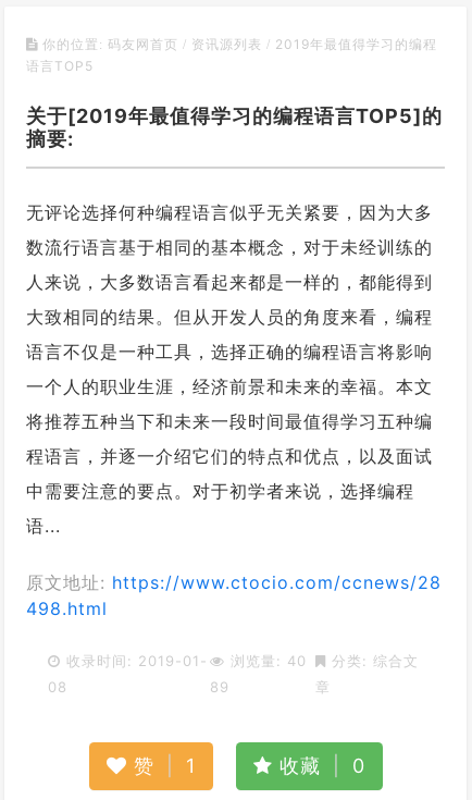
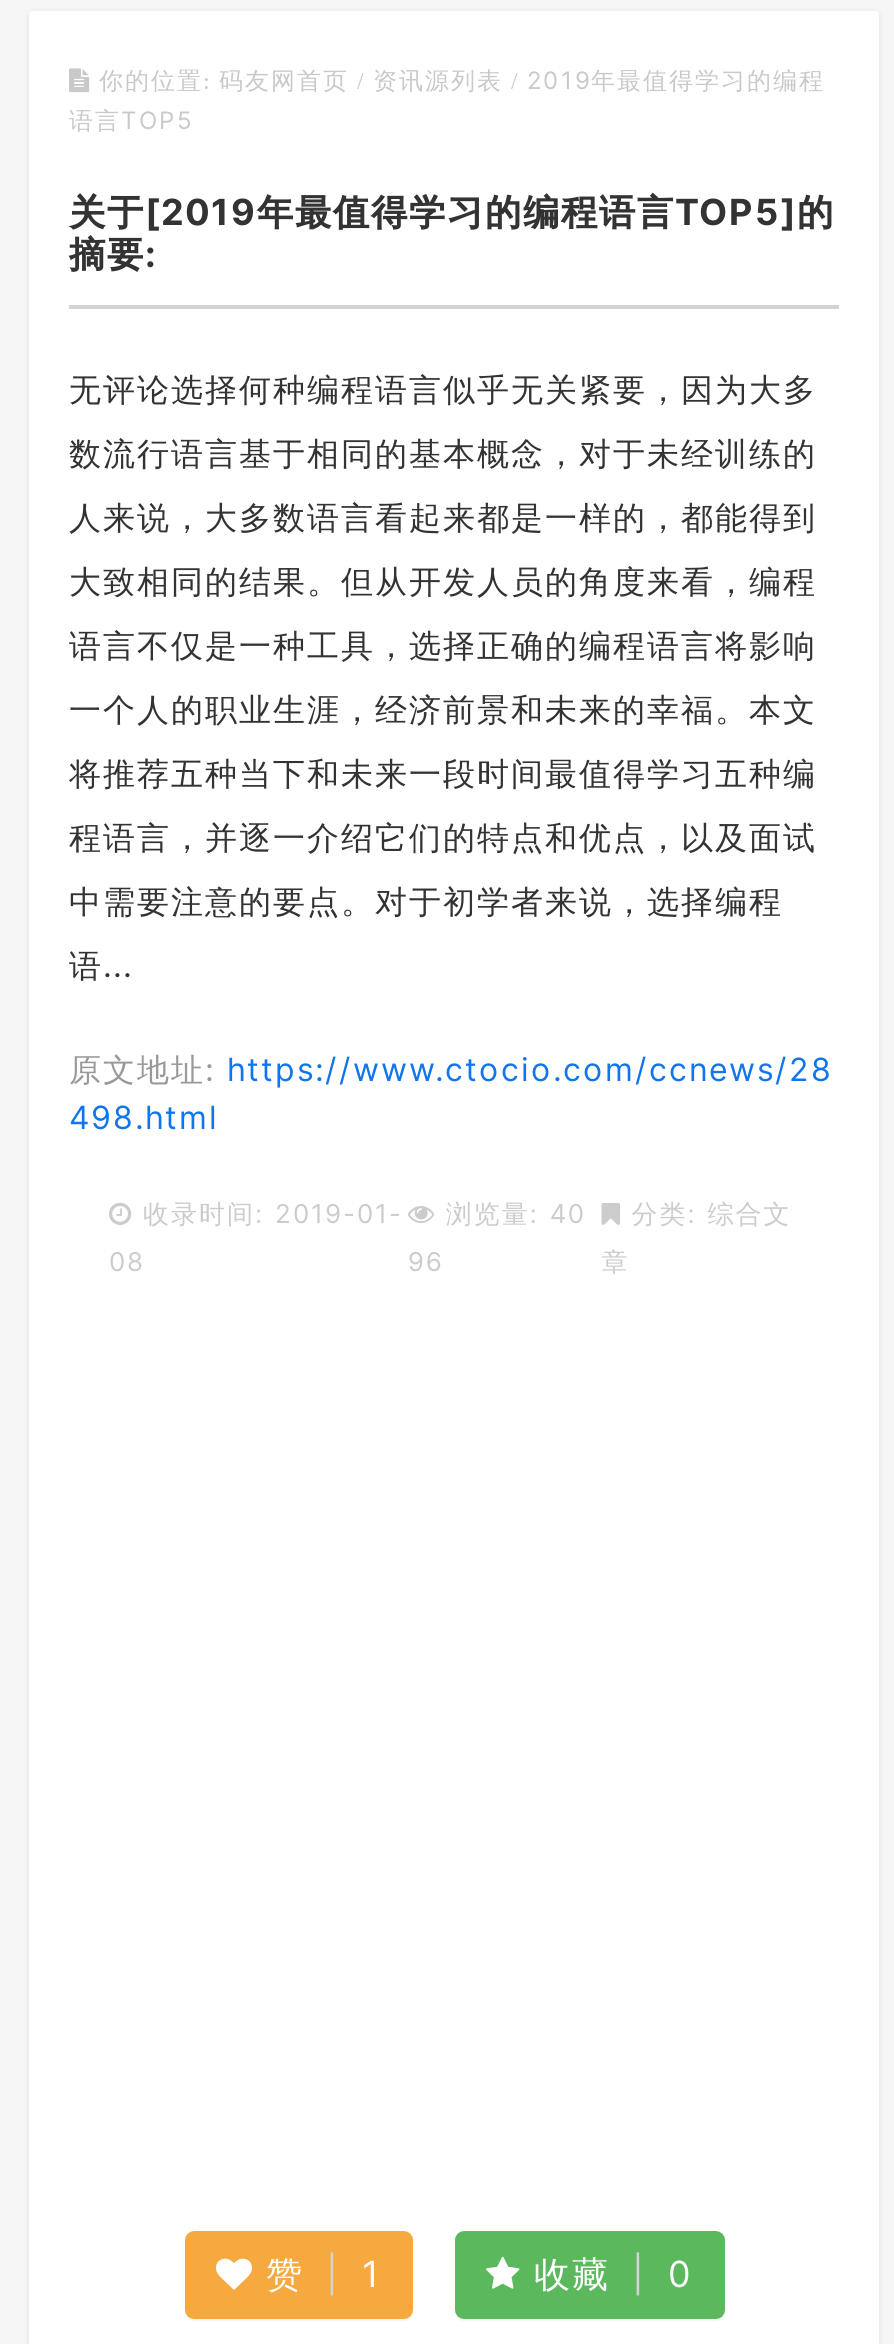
[210,678,230,696] 89 -> [408,1245,444,1277] 96

